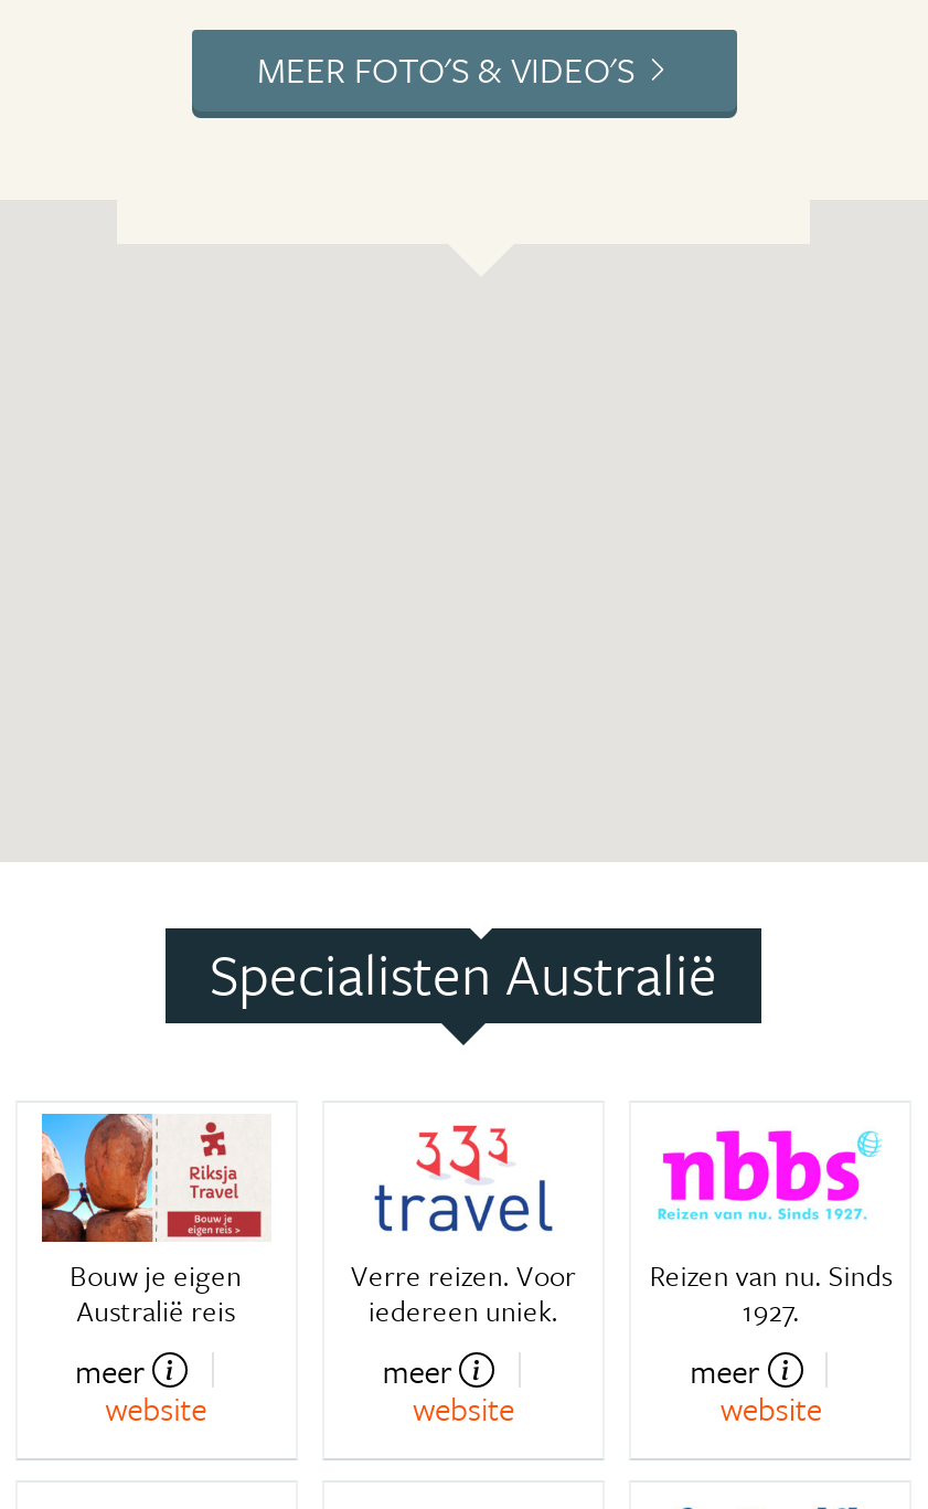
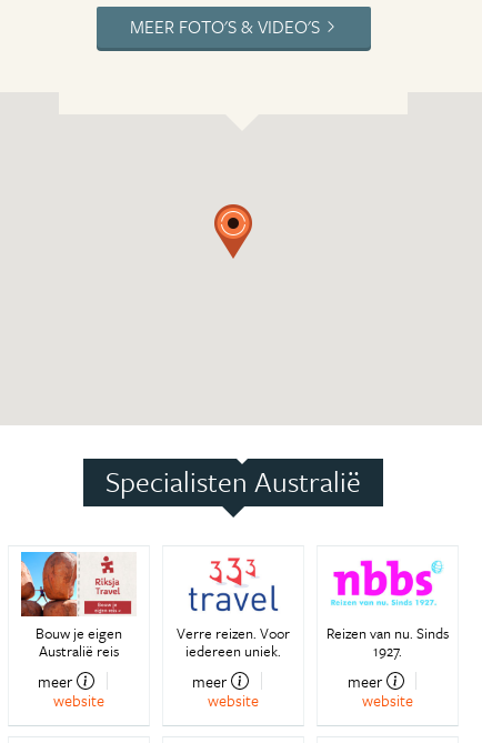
none -> [213,203,253,259] [image]

